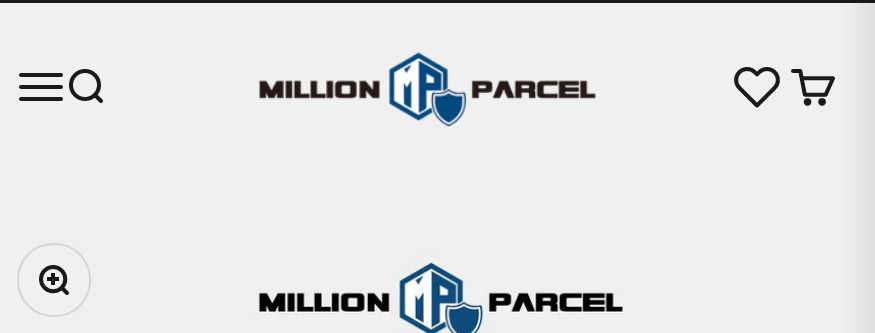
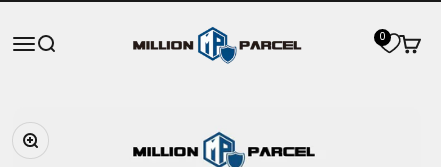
none -> [379,29,386,44] 0

